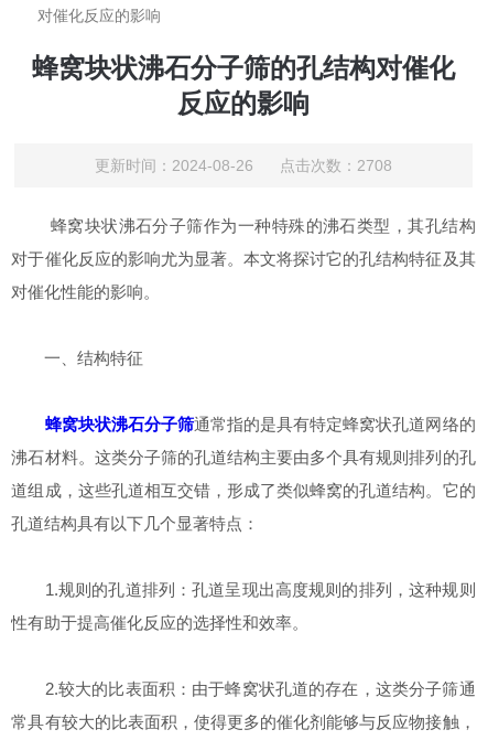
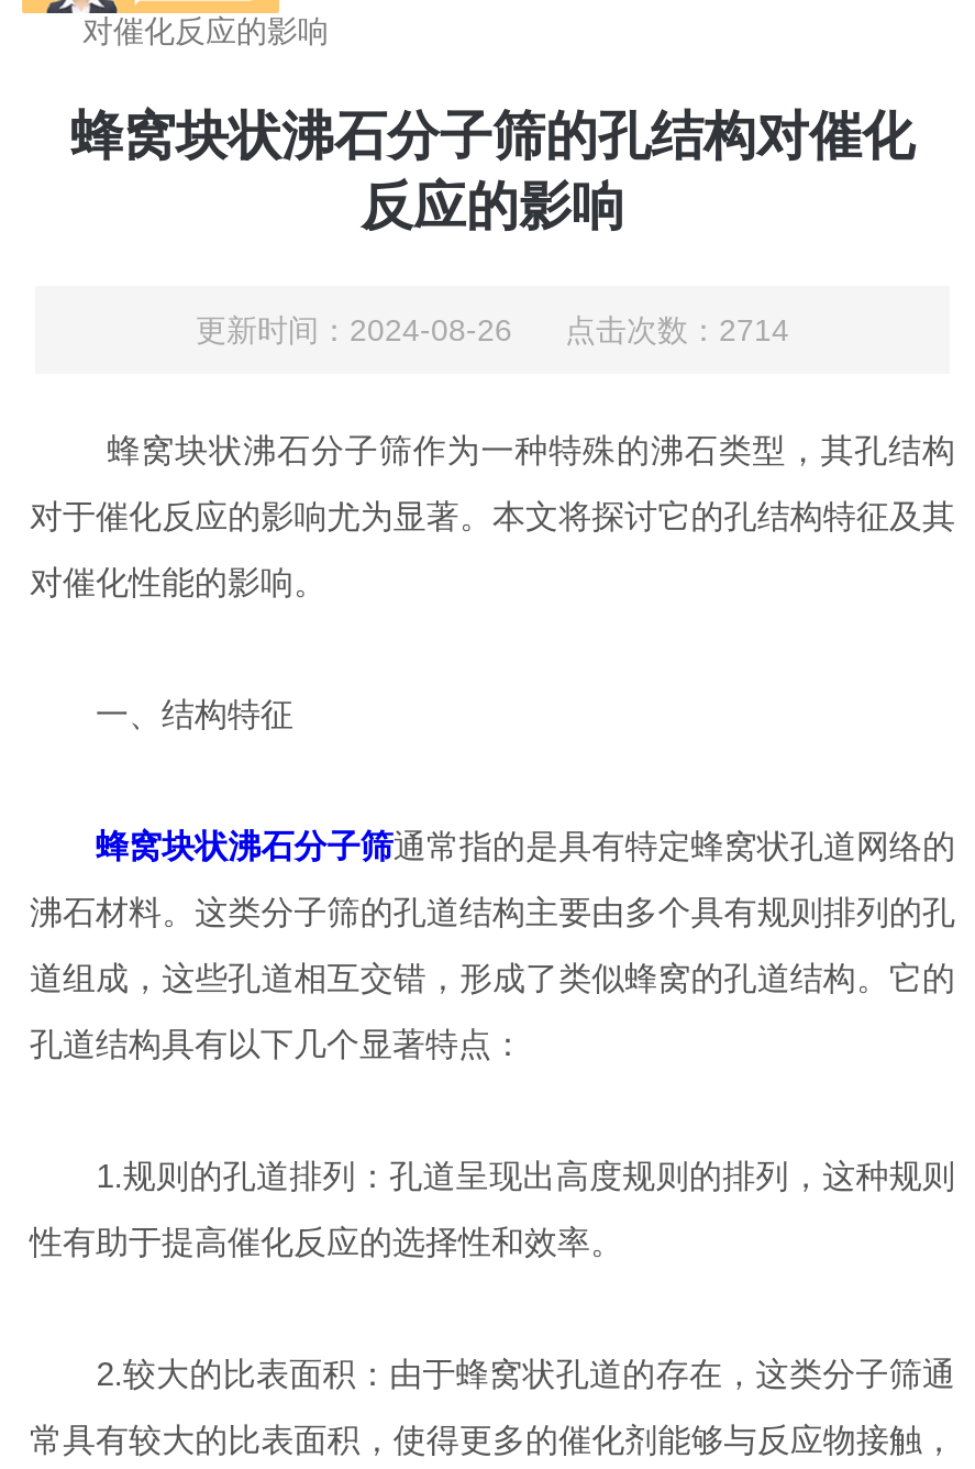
[95,157,392,174] 更新时间：2024-08-26 点击次数：2708 -> [196,312,789,347] 更新时间：2024-08-26 点击次数：2714

